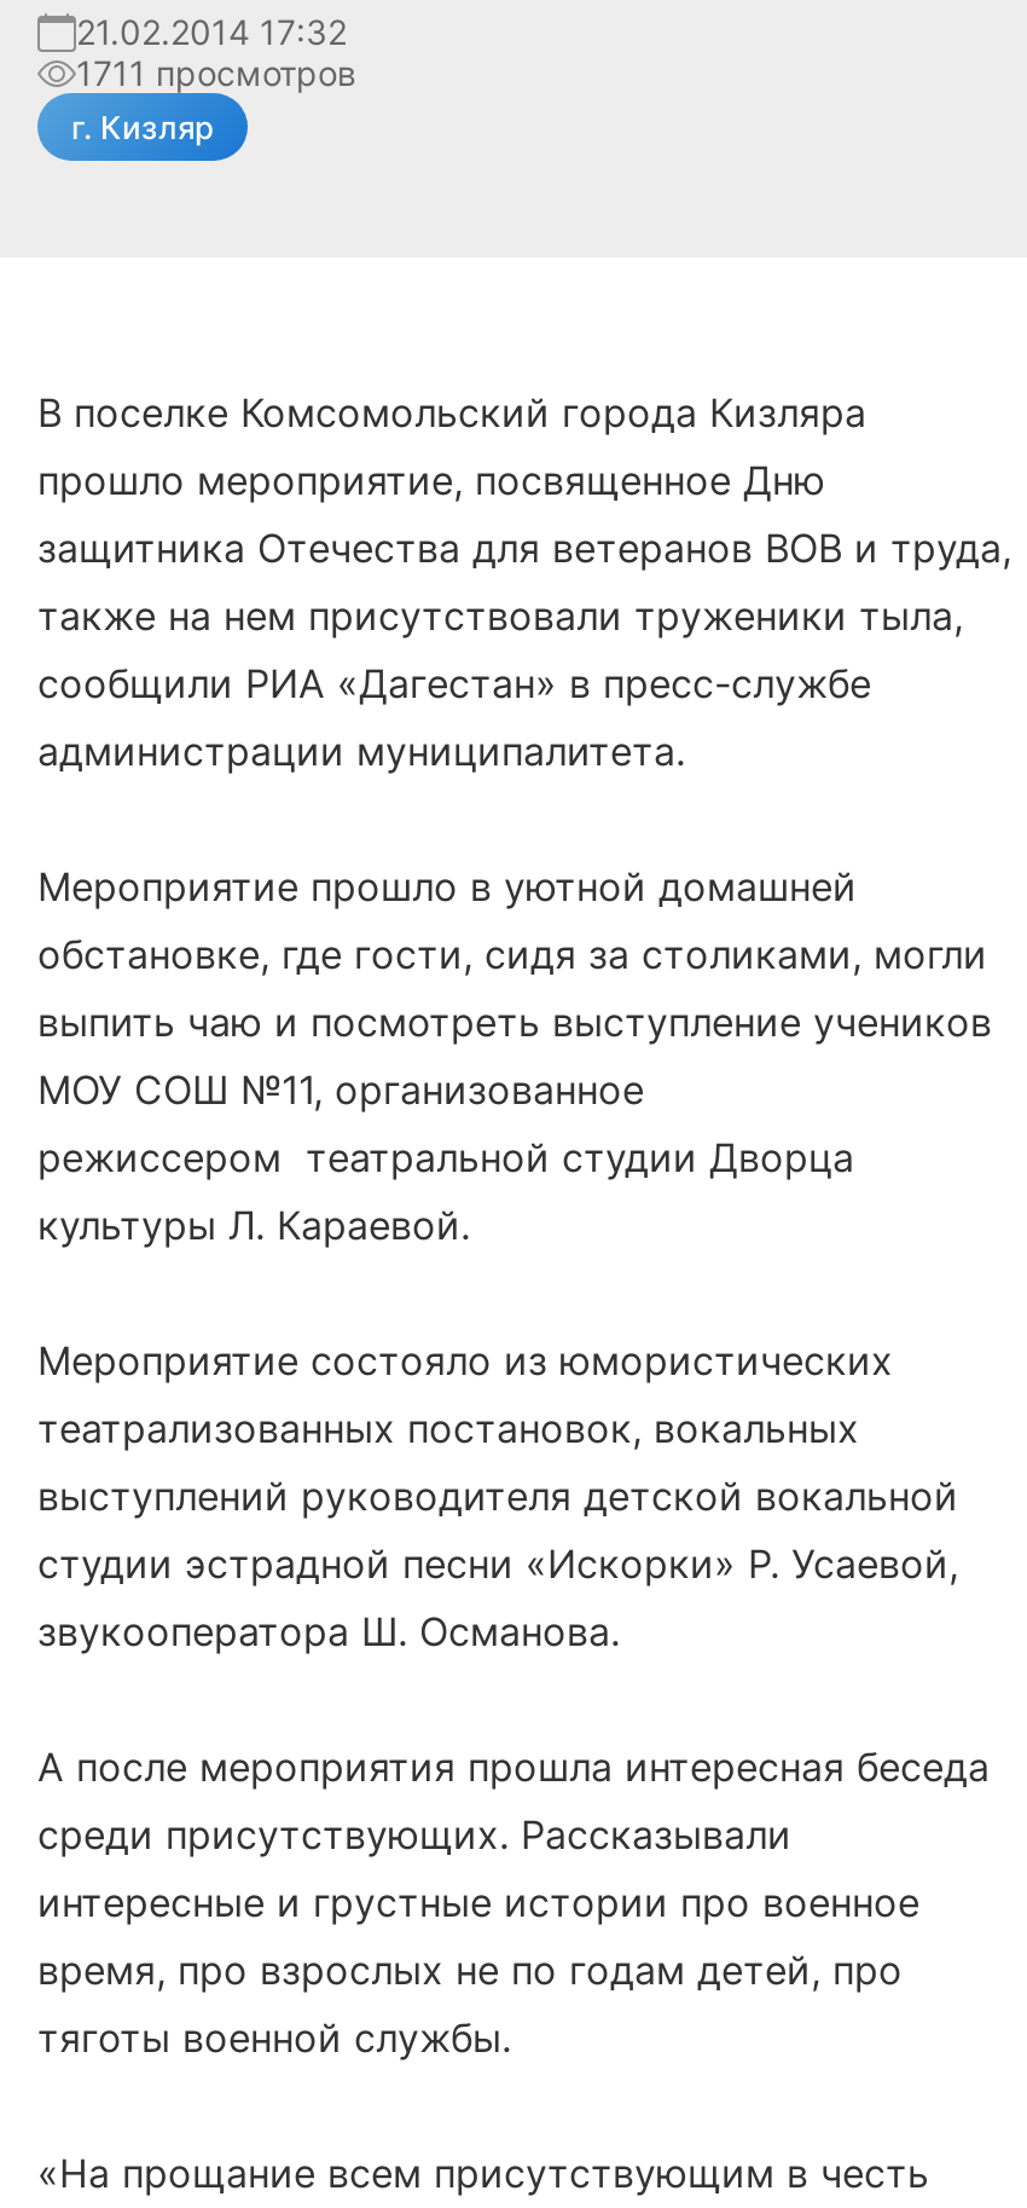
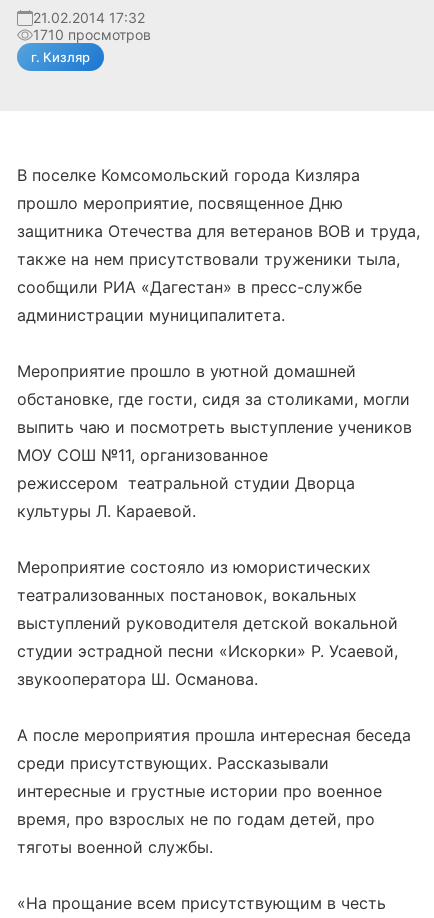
[76,52,356,93] 1711 просмотров -> [33,26,151,43] 1710 просмотров

